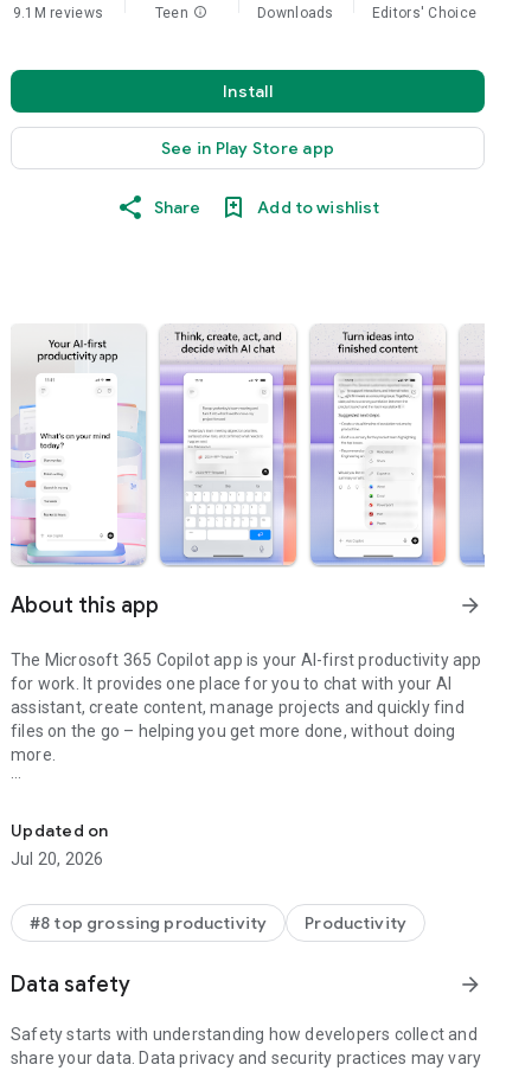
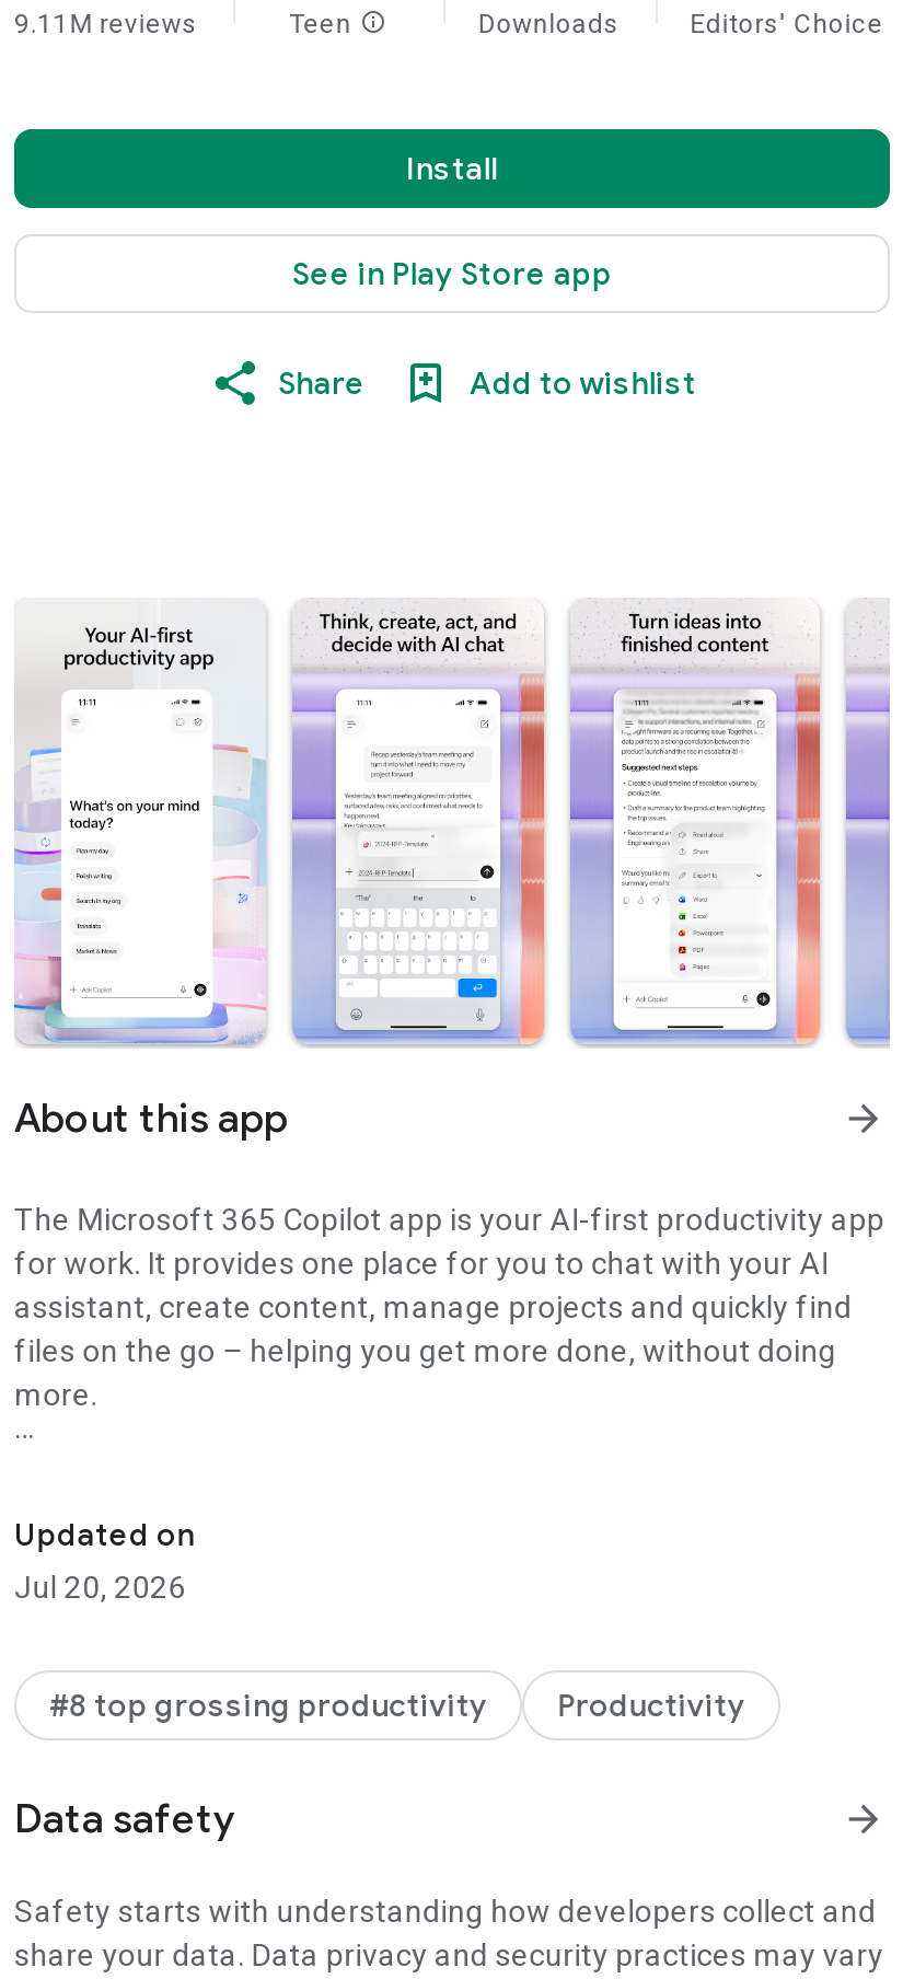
[13,5,103,21] 9.1M reviews -> [14,9,198,39] 9.11M reviews

